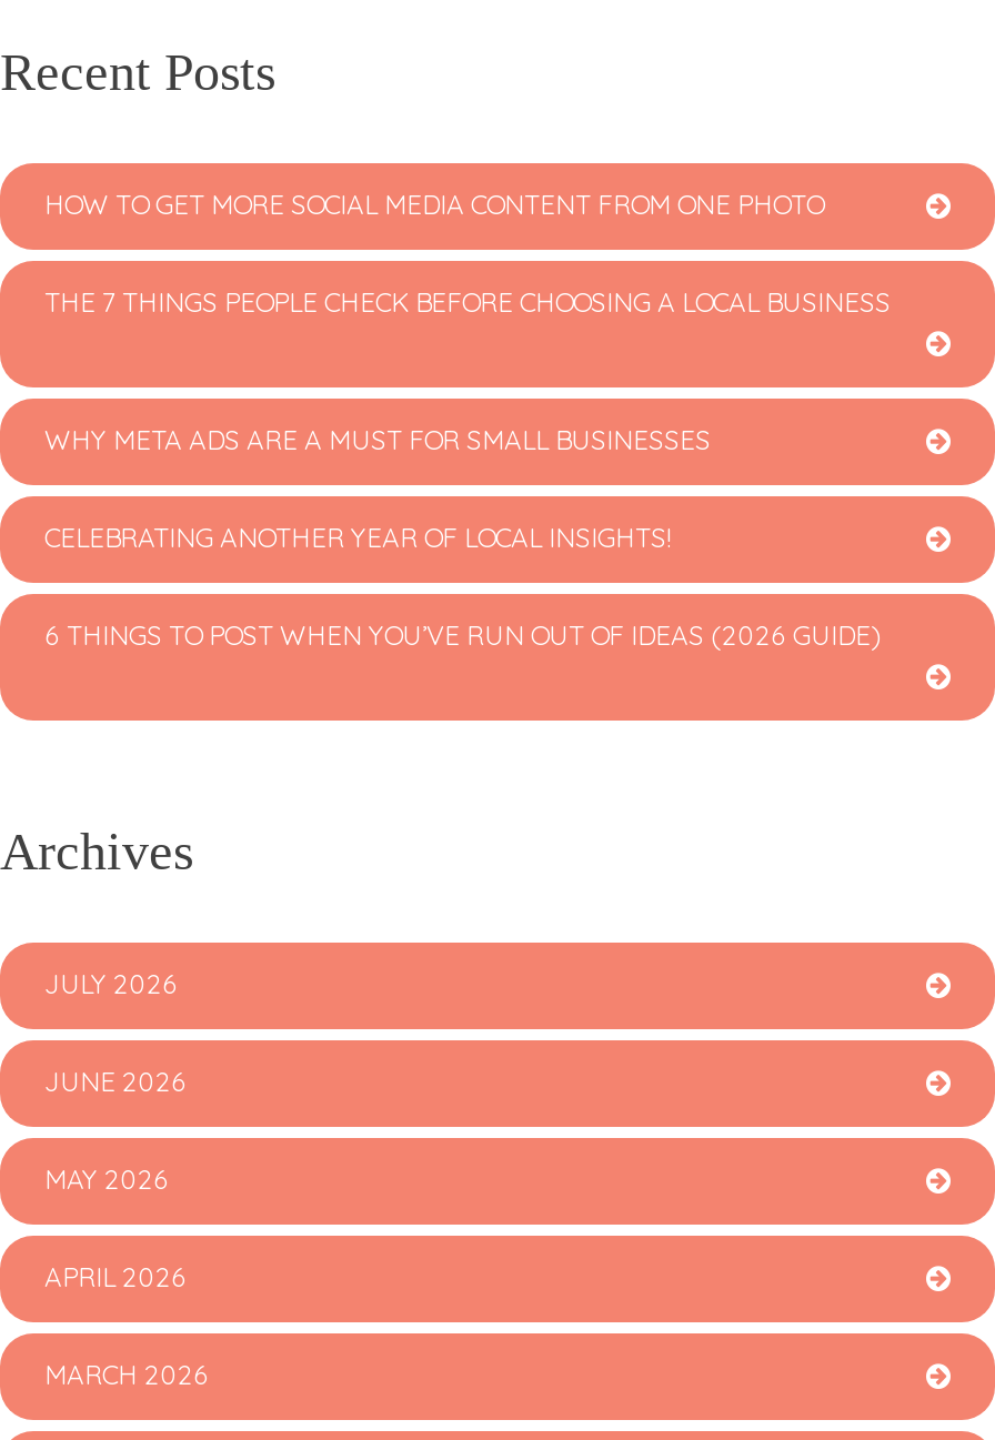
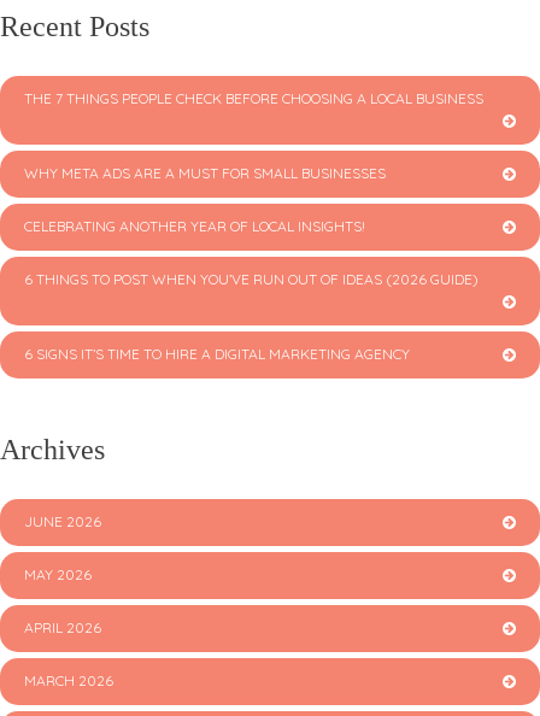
[44,187,824,220] HOW TO GET MORE SOCIAL MEDIA CONTENT FROM ONE PHOTO -> none
none -> [24,344,410,363] 6 SIGNS IT’S TIME TO HIRE A DIGITAL MARKETING AGENCY
[44,966,178,999] JULY 2026 -> none

